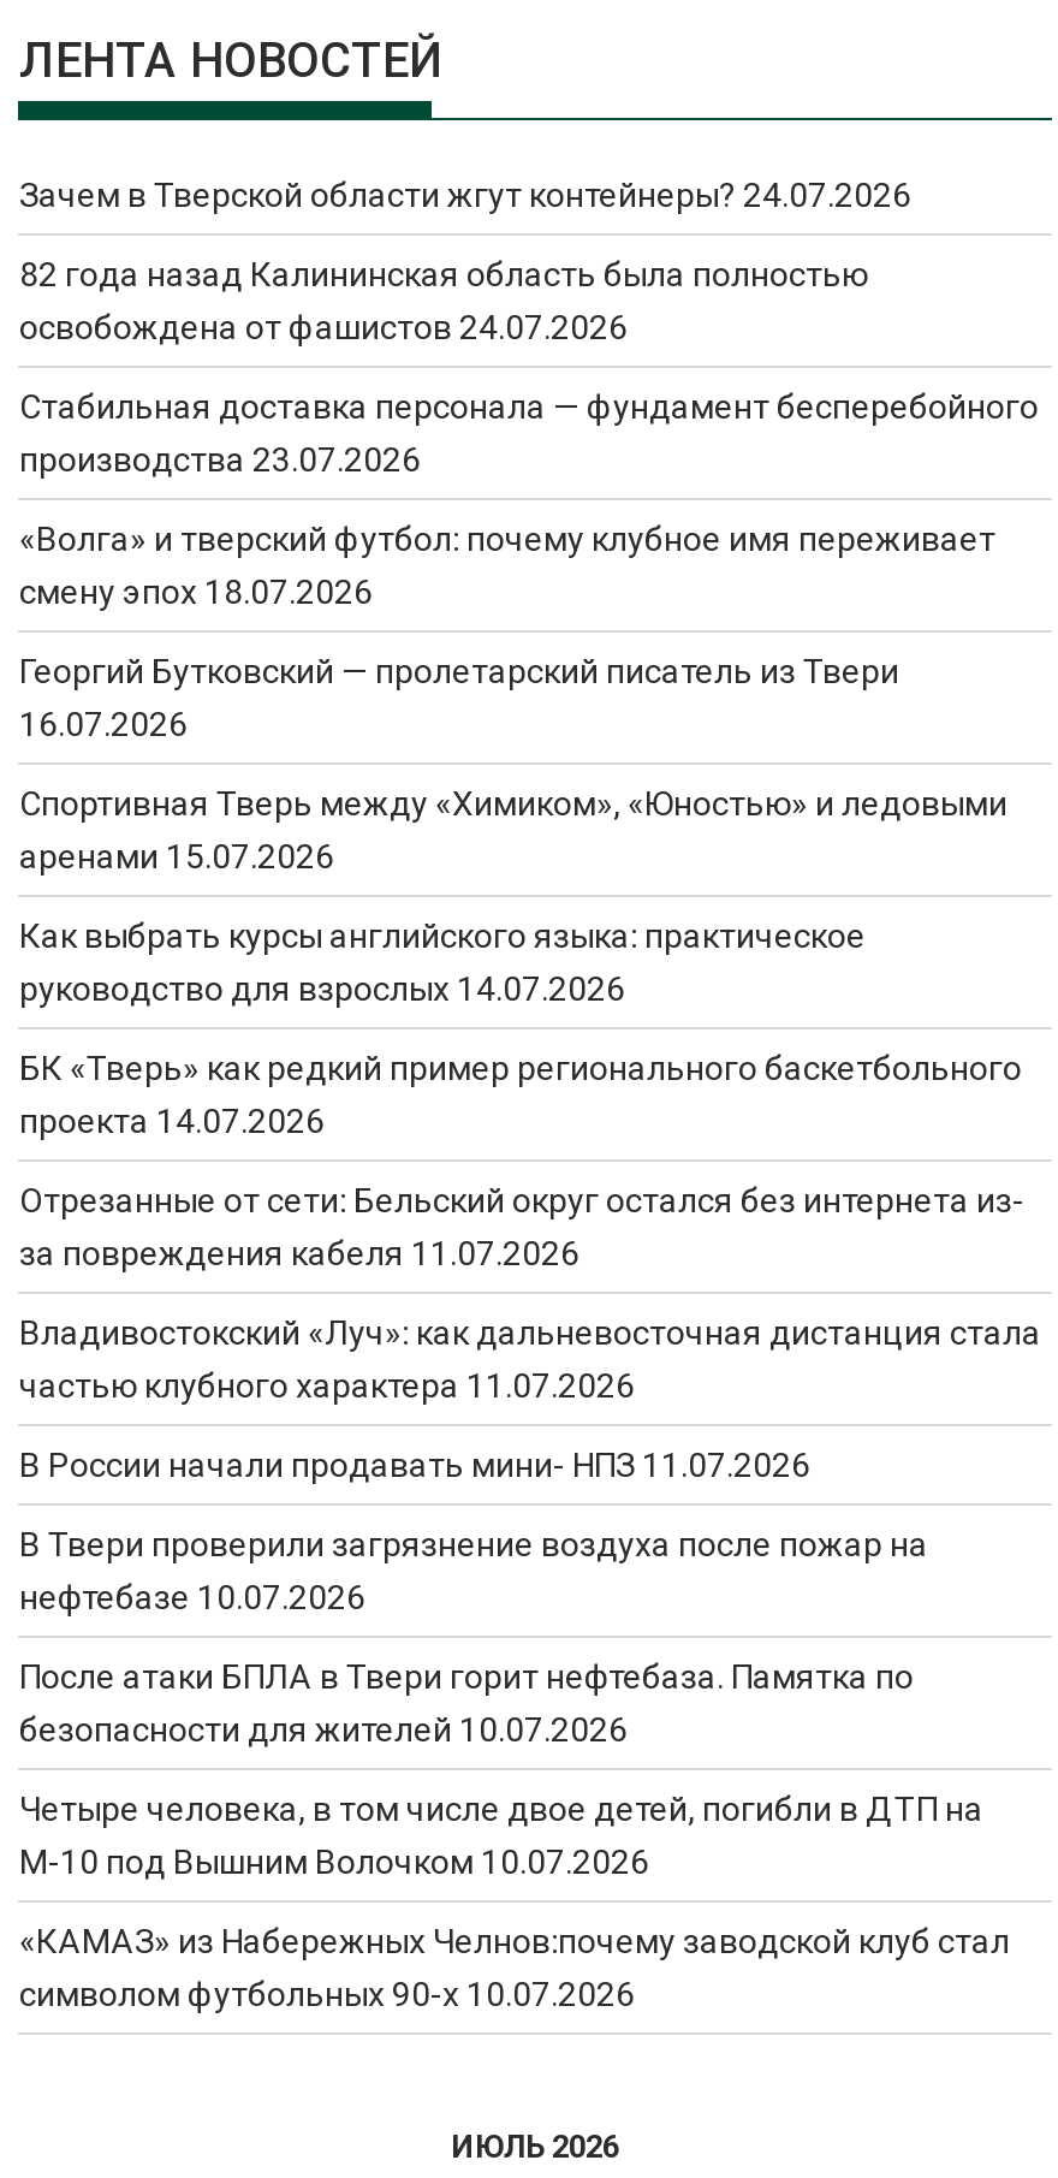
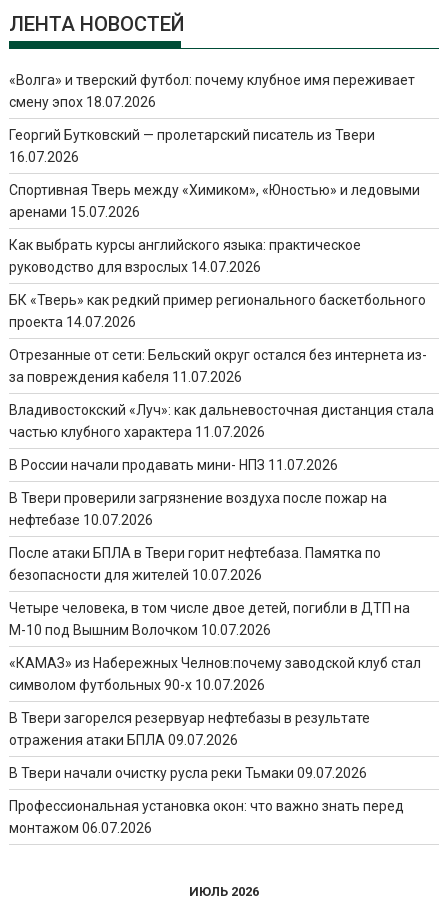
[19,176,1039,479] Зачем в Тверской области жгут контейнеры? 24.07.2026 | 82 года назад Калининская область была полностью | освобождена от фашистов 24.07.2026 | Стабильная доставка персонала — фундамент бесперебойного | производства 23.07.2026 -> none
moved [19,520,1041,2013] -> [9,72,434,693]: «Волга» и тверский футбол: почему клубное имя переживает | смену эпох 18.07.2026 | Георгий Бутковский — пролетарский писатель из Твери | ... | «КАМАЗ» из Набережных Челнов:почему заводской клуб стал | символом футбольных 90-х 10.07.2026
none -> [9,710,404,836] В Твери загорелся резервуар нефтебазы в результате | отражения атаки БПЛА 09.07.2026 | В Твери начали очистку русла реки Тьмаки 09.07.2026 | Профессиональная установка окон: что важно знать перед | монтажом 06.07.2026

